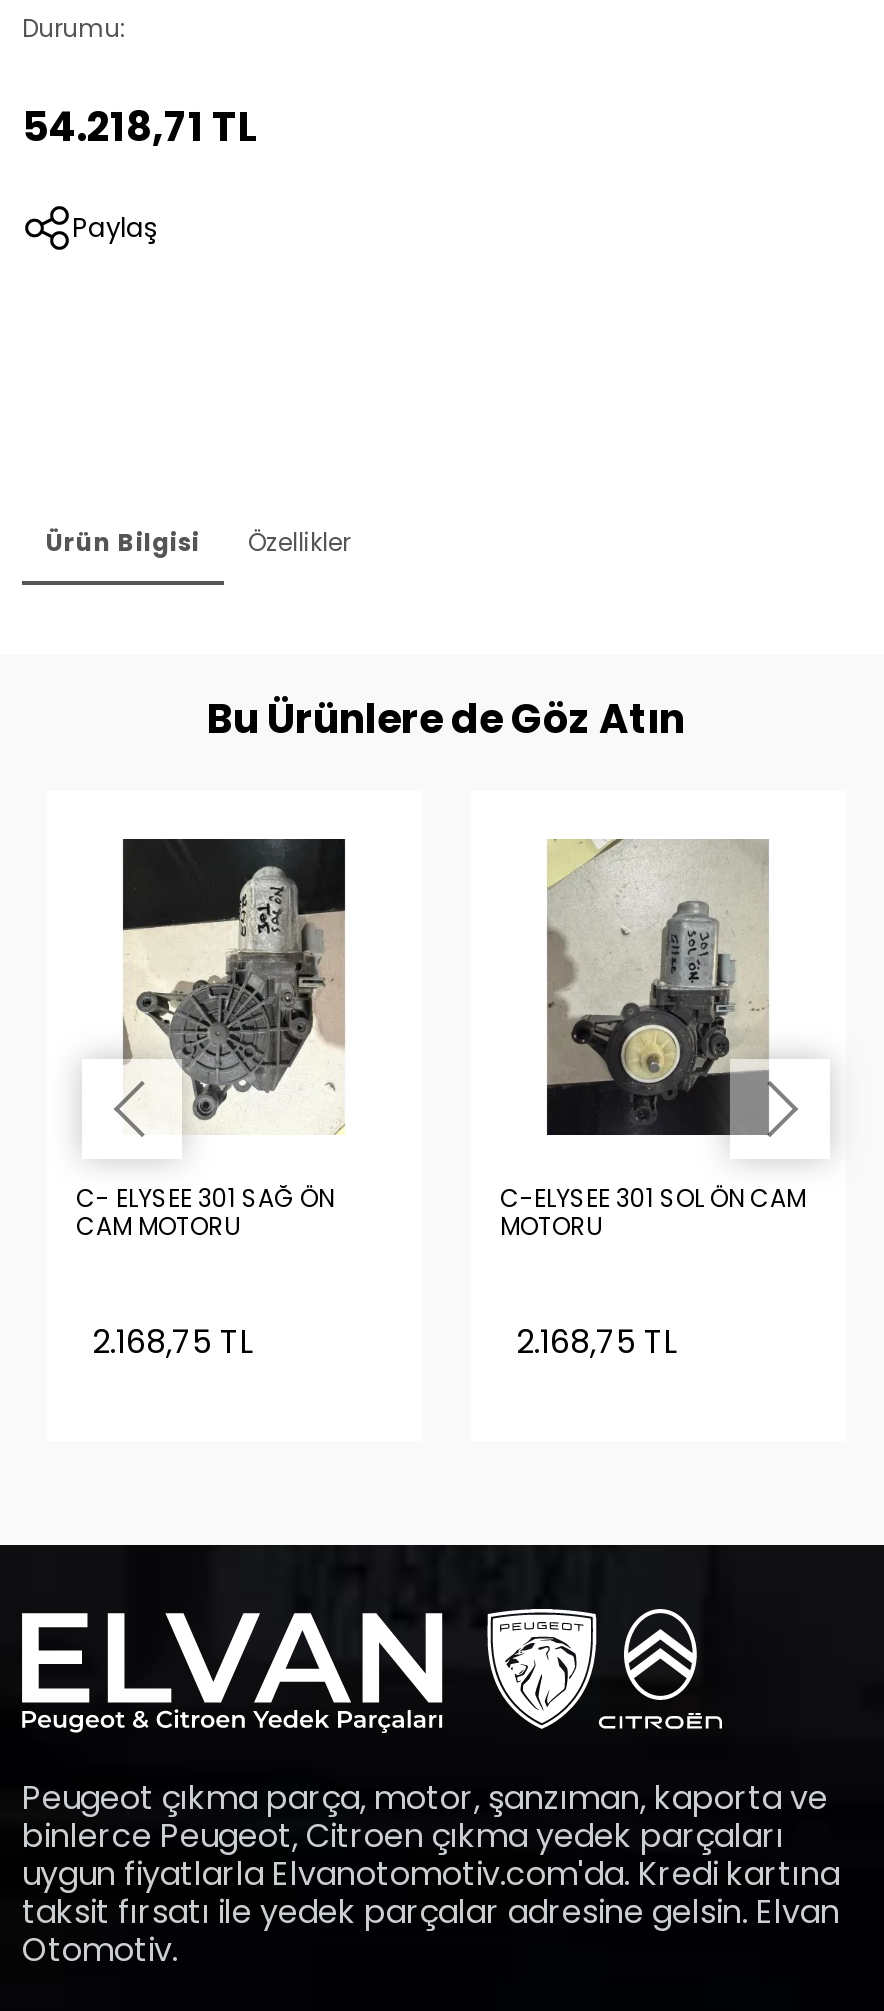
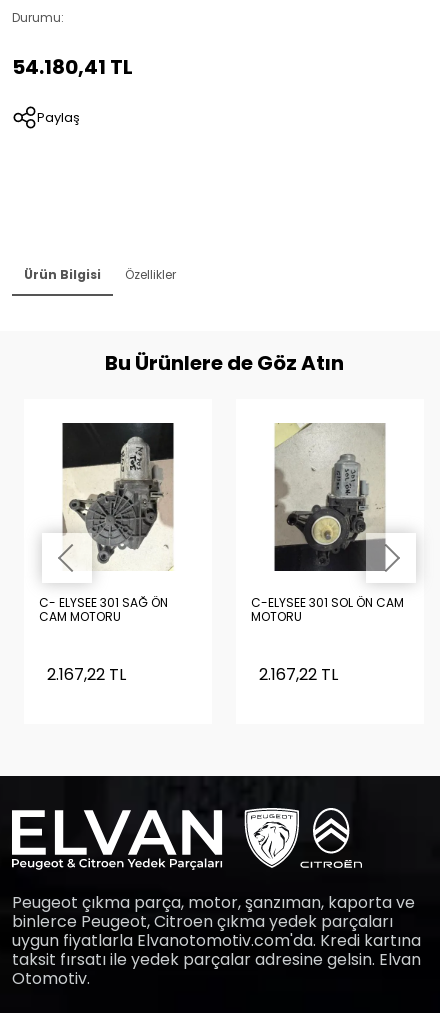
[22,98,258,154] 54.218,71 TL -> [12,52,133,80] 54.180,41 TL
[92,1319,254,1365] 2.168,75 TL -> [47,663,126,686] 2.167,22 TL
[516,1319,678,1365] 2.168,75 TL -> [259,663,338,686] 2.167,22 TL

